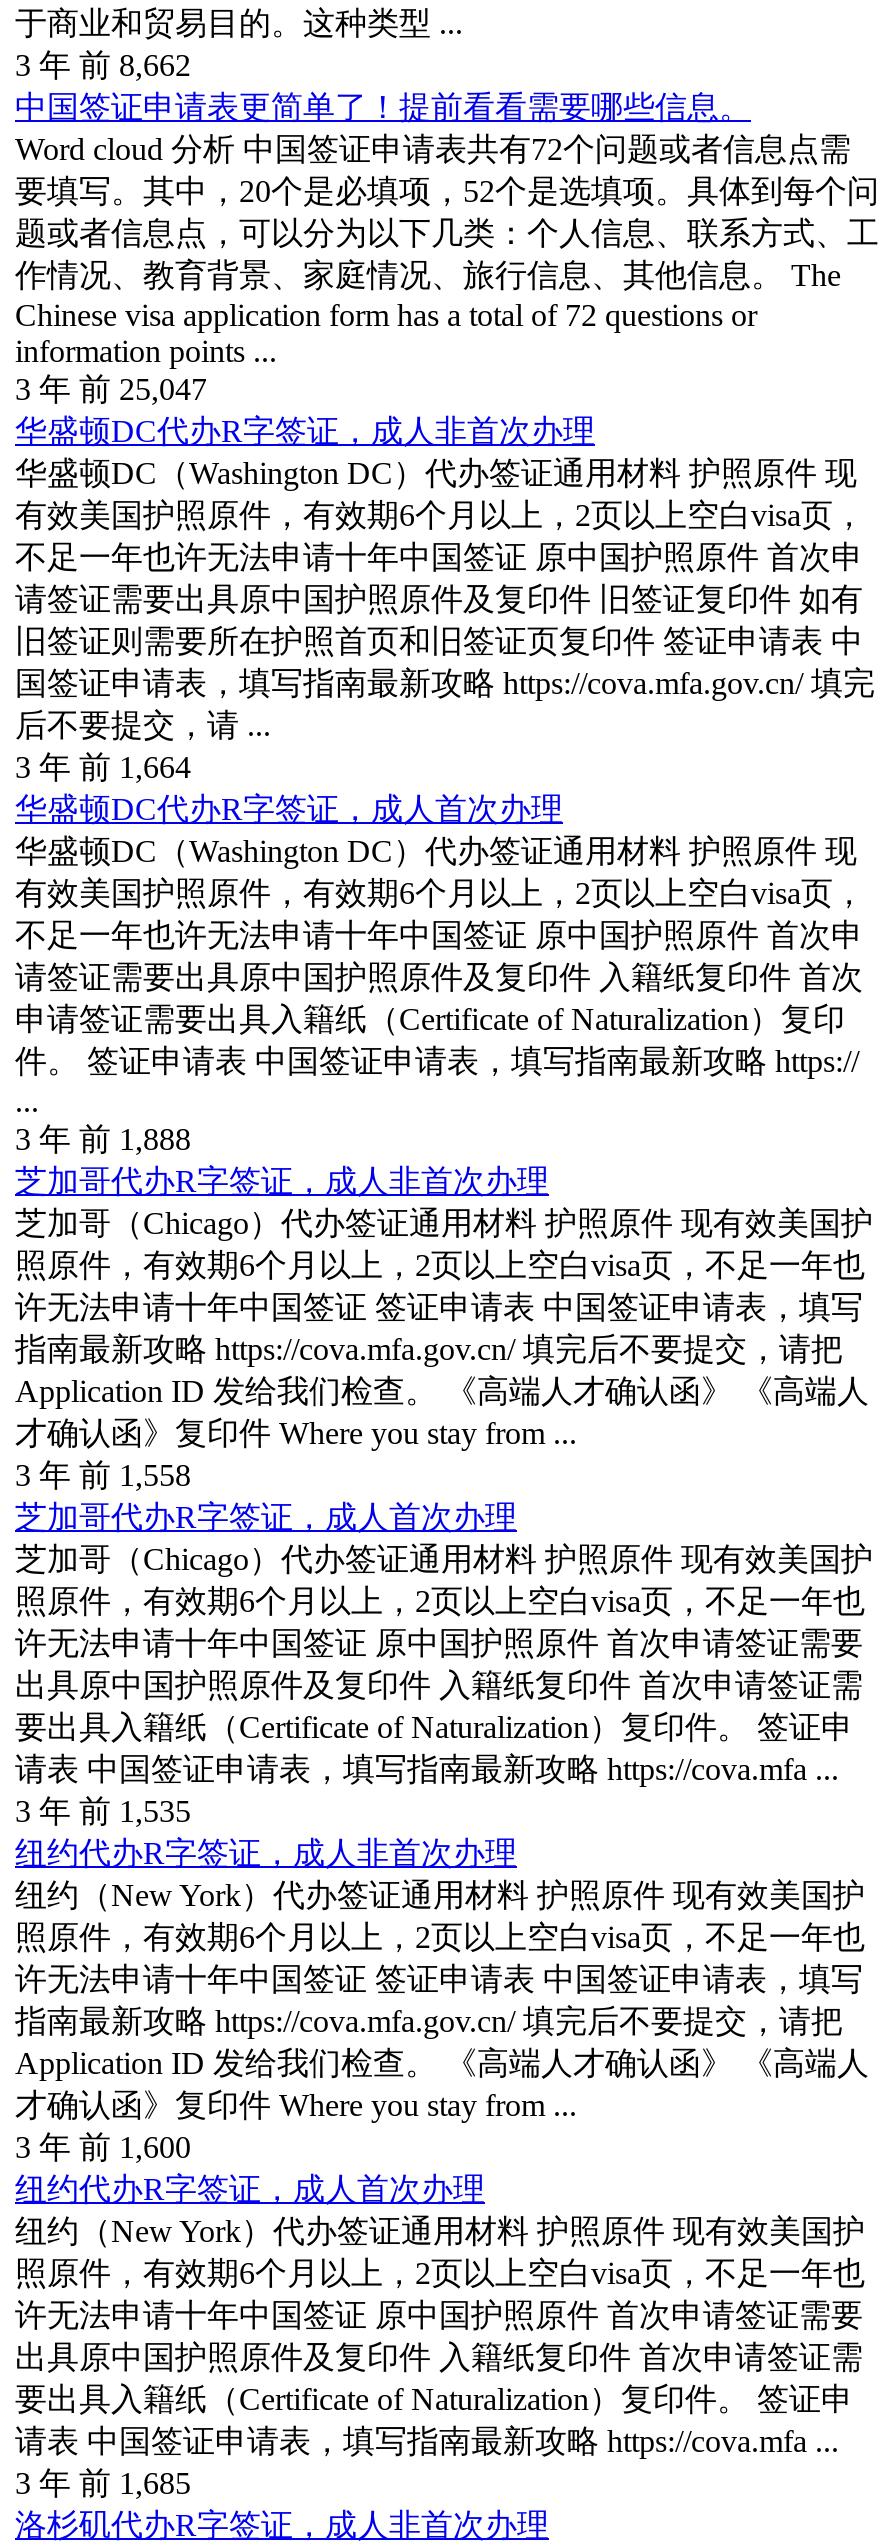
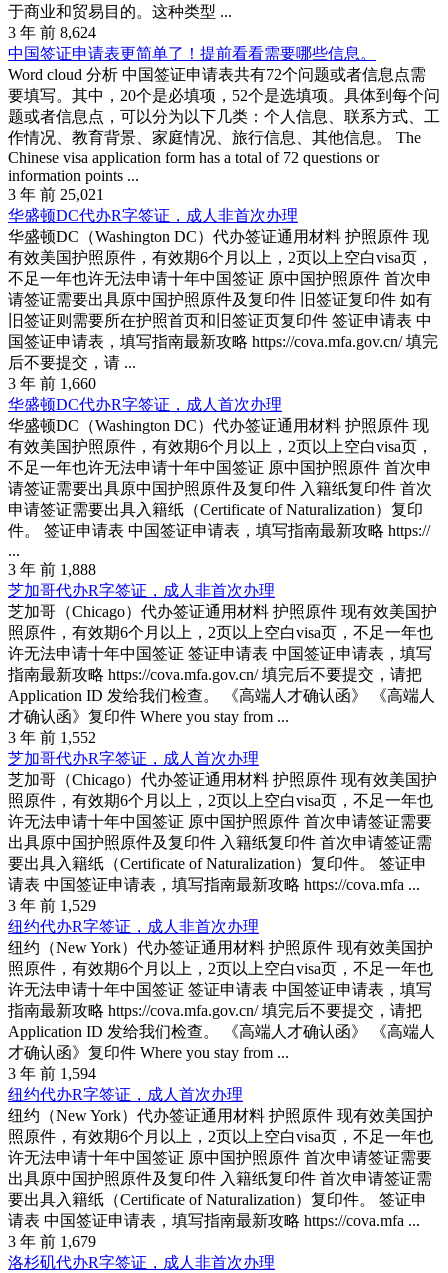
[15,47,191,81] 3 年 前 8,662 -> [8,23,96,40] 3 年 前 8,624
[15,371,207,405] 3 年 前 25,047 -> [8,185,104,202] 3 年 前 25,021
[15,749,191,783] 3 年 前 1,664 -> [8,374,96,391] 3 年 前 1,660
[15,1457,191,1491] 3 年 前 1,558 -> [8,728,96,745] 3 年 前 1,552
[15,1793,191,1827] 3 年 前 1,535 -> [8,896,96,913] 3 年 前 1,529
[15,2129,191,2163] 3 年 前 1,600 -> [8,1064,96,1081] 3 年 前 1,594
[15,2465,191,2499] 3 年 前 1,685 -> [8,1232,96,1249] 3 年 前 1,679

